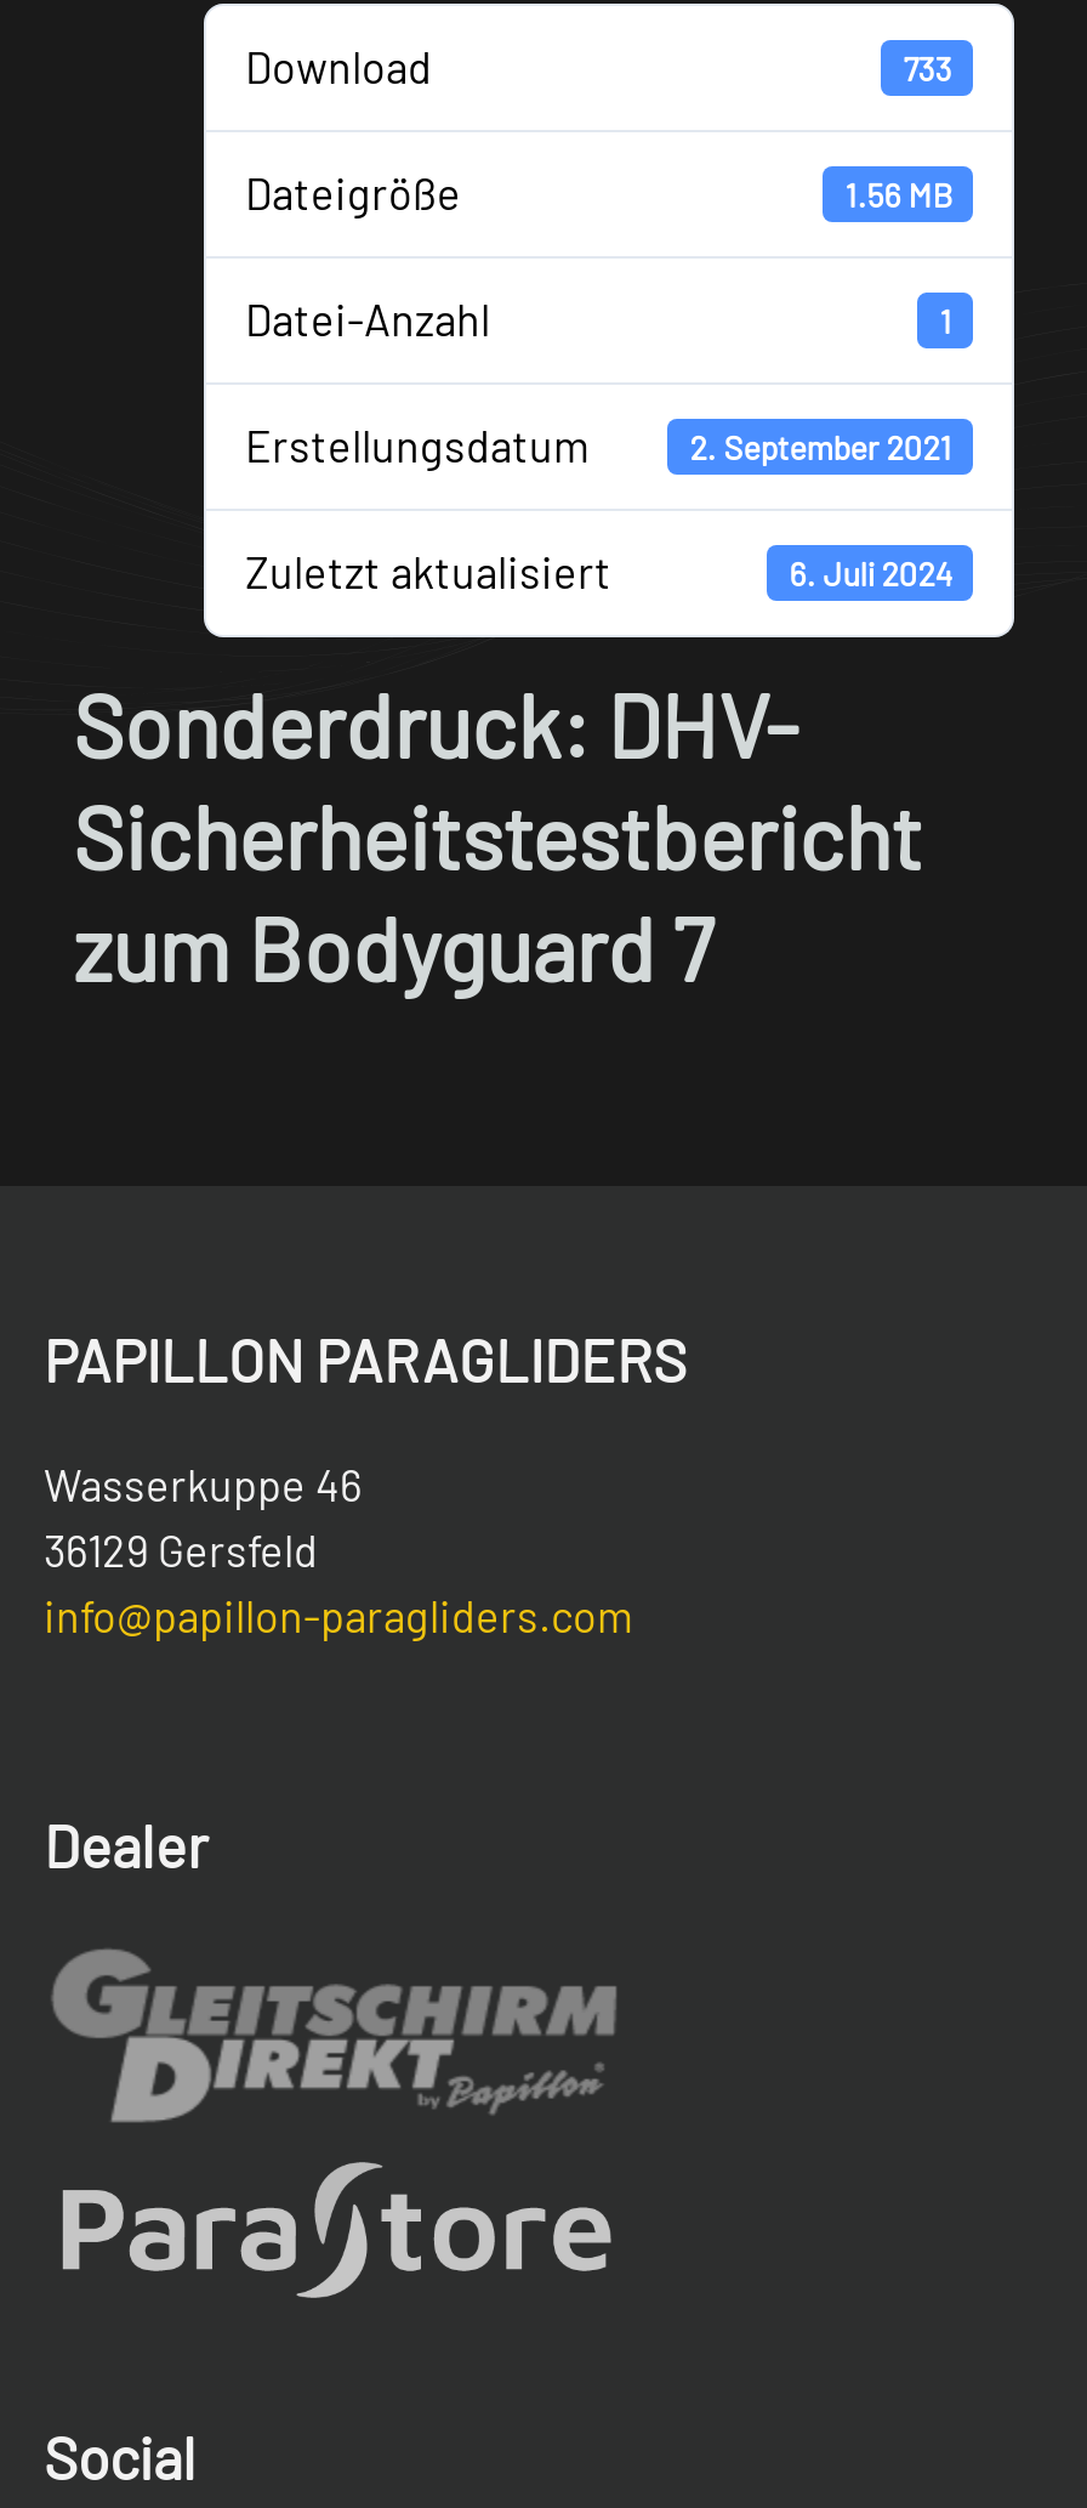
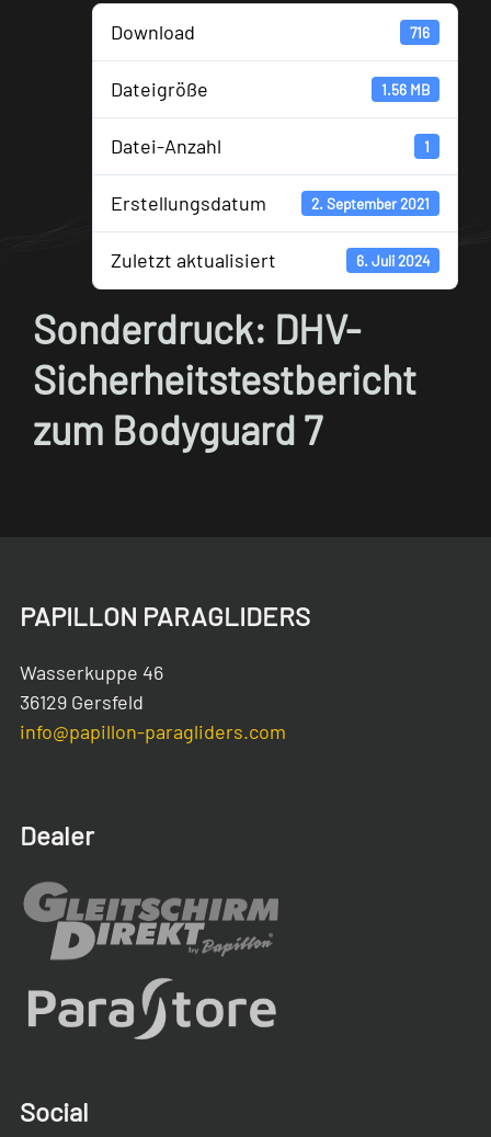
[903,47,952,89] 733 -> [410,23,430,42] 716

